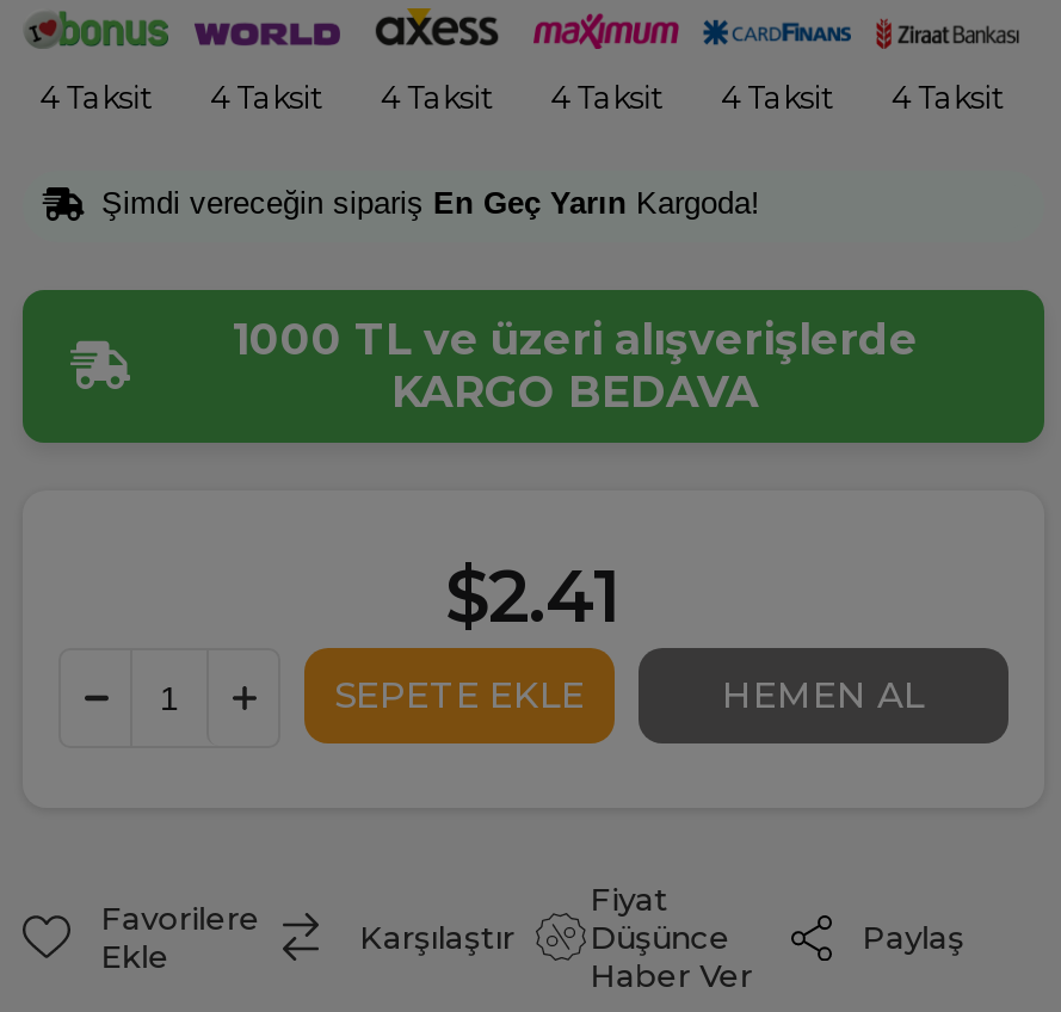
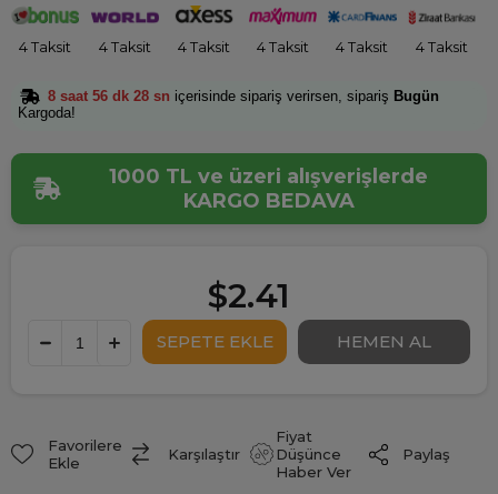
[101,184,760,220] Şimdi vereceğin sipariş En Geç Yarın Kargoda! -> [18,87,439,121] 8 saat 56 dk 28 sn içerisinde sipariş verirsen, sipariş Bugün | Kargoda!

